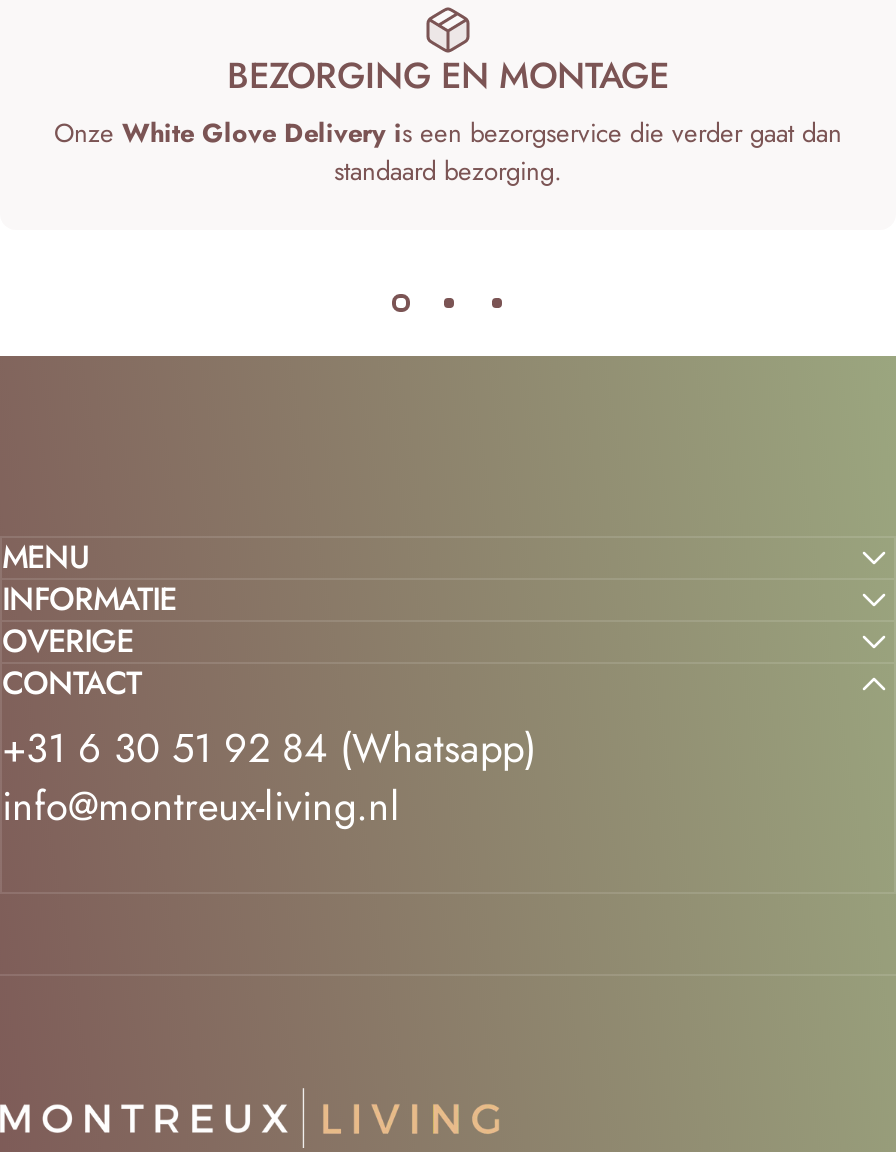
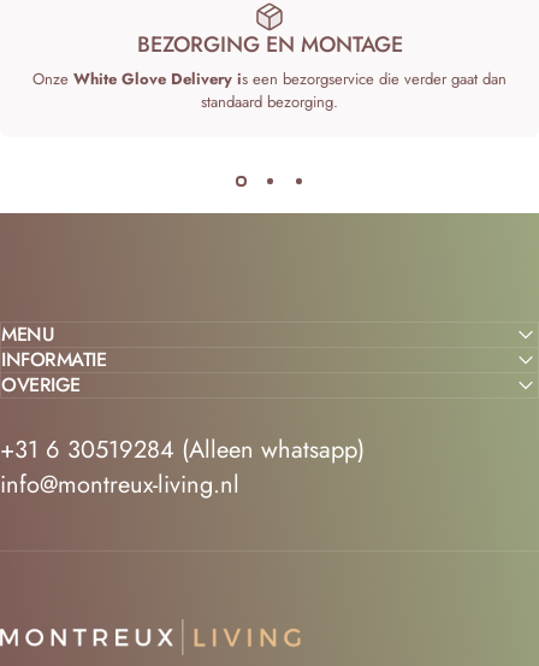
[2,660,536,778] CONTACT | +31 6 30 51 92 84 (Whatsapp) -> [0,432,365,467] +31 6 30519284 (Alleen whatsapp)

